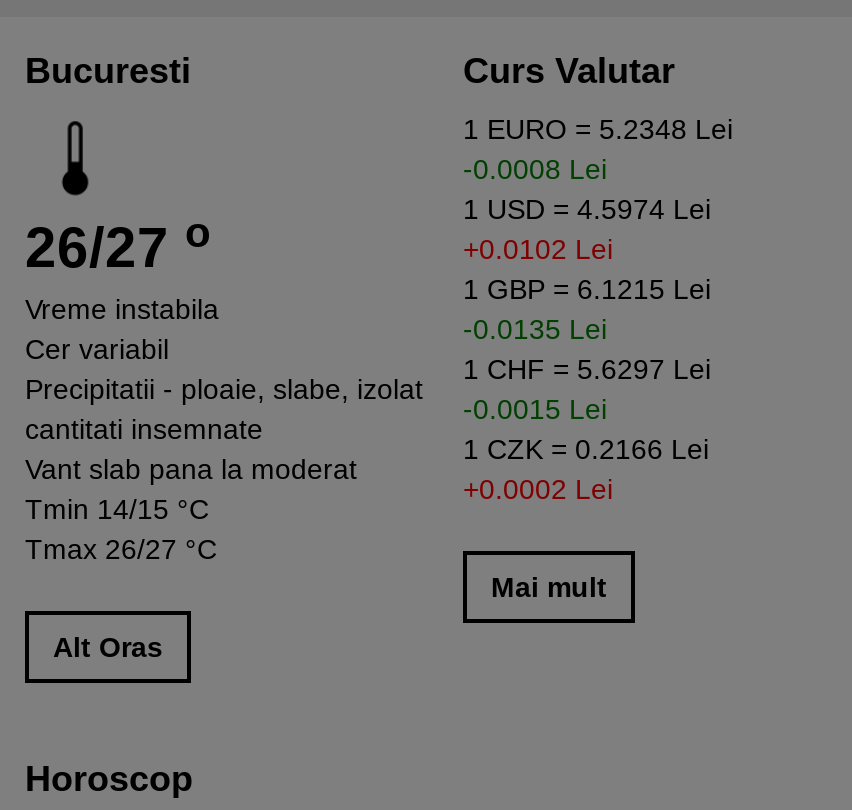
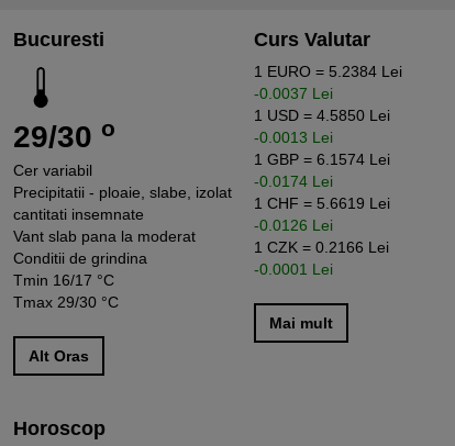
[463,113,733,145] 1 EURO = 5.2348 Lei -> [254,63,402,80] 1 EURO = 5.2384 Lei
[463,153,607,185] -0.0008 Lei -> [254,85,333,102] -0.0037 Lei
[463,193,711,225] 1 USD = 4.5974 Lei -> [254,107,390,124] 1 USD = 4.5850 Lei
[25,208,219,325] 26/27 o | Vreme instabila -> [13,115,115,154] 29/30 o
[463,233,613,265] +0.0102 Lei -> [254,129,333,146] -0.0013 Lei
[463,273,711,305] 1 GBP = 6.1215 Lei -> [254,150,390,168] 1 GBP = 6.1574 Lei
[463,313,607,345] -0.0135 Lei -> [254,172,333,190] -0.0174 Lei
moved [25,333,169,365] -> [13,161,92,179]: Cer variabil
[463,353,711,385] 1 CHF = 5.6297 Lei -> [254,194,390,212] 1 CHF = 5.6619 Lei
moved [25,373,423,405] -> [13,183,232,201]: Precipitatii - ploaie, slabe, izolat
[463,393,607,425] -0.0015 Lei -> [254,216,333,234] -0.0126 Lei
moved [25,413,263,445] -> [13,205,144,223]: cantitati insemnate
moved [25,453,357,485] -> [13,227,196,245]: Vant slab pana la moderat
[463,473,613,505] +0.0002 Lei -> [254,260,333,278] -0.0001 Lei
[25,493,217,565] Tmin 14/15 °C | Tmax 26/27 °C -> [13,249,147,311] Conditii de grindina | Tmin 16/17 °C | Tmax 29/30 °C

